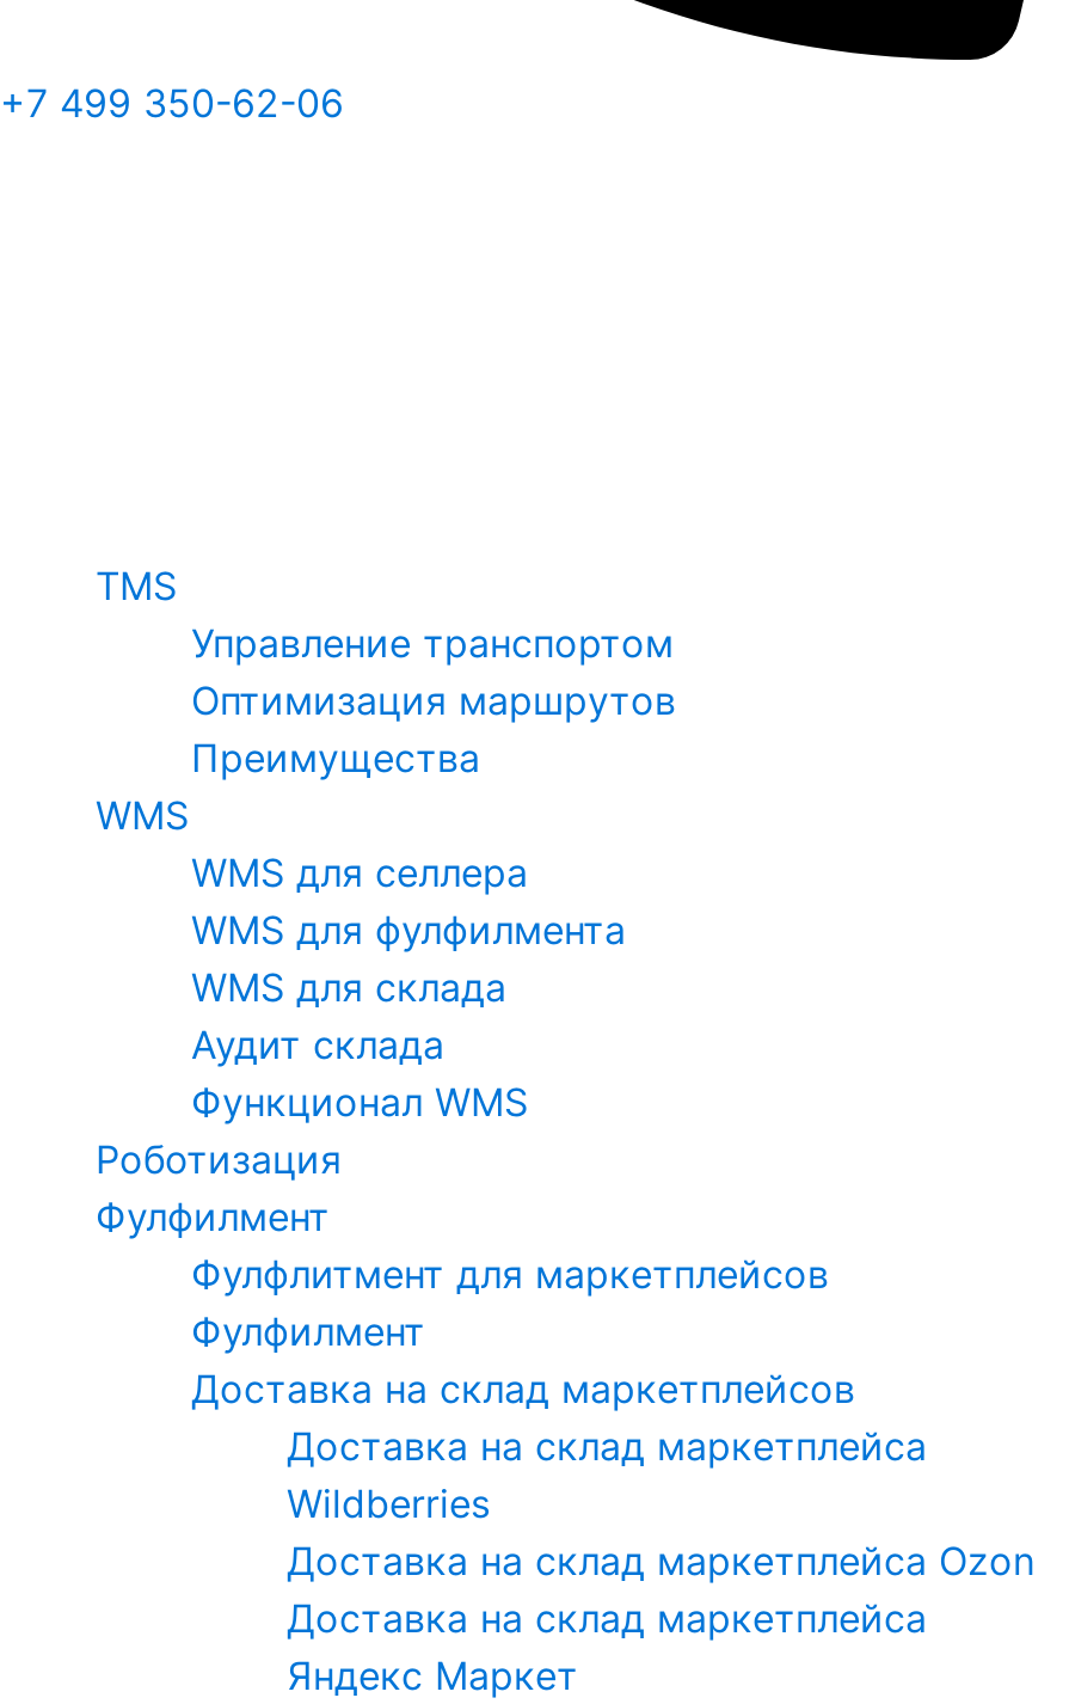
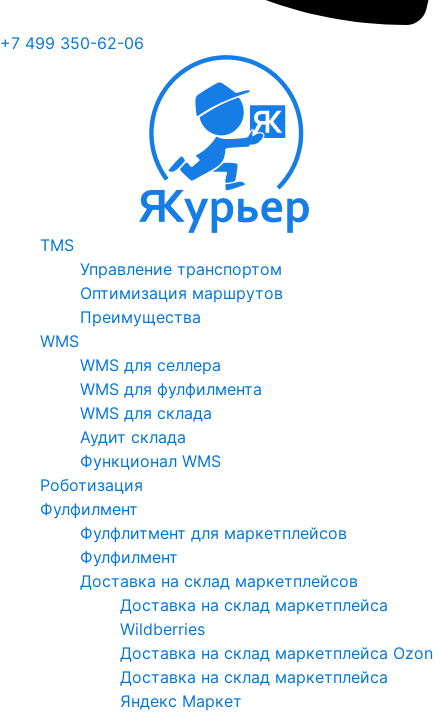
none -> [139,54,310,234] [image]

